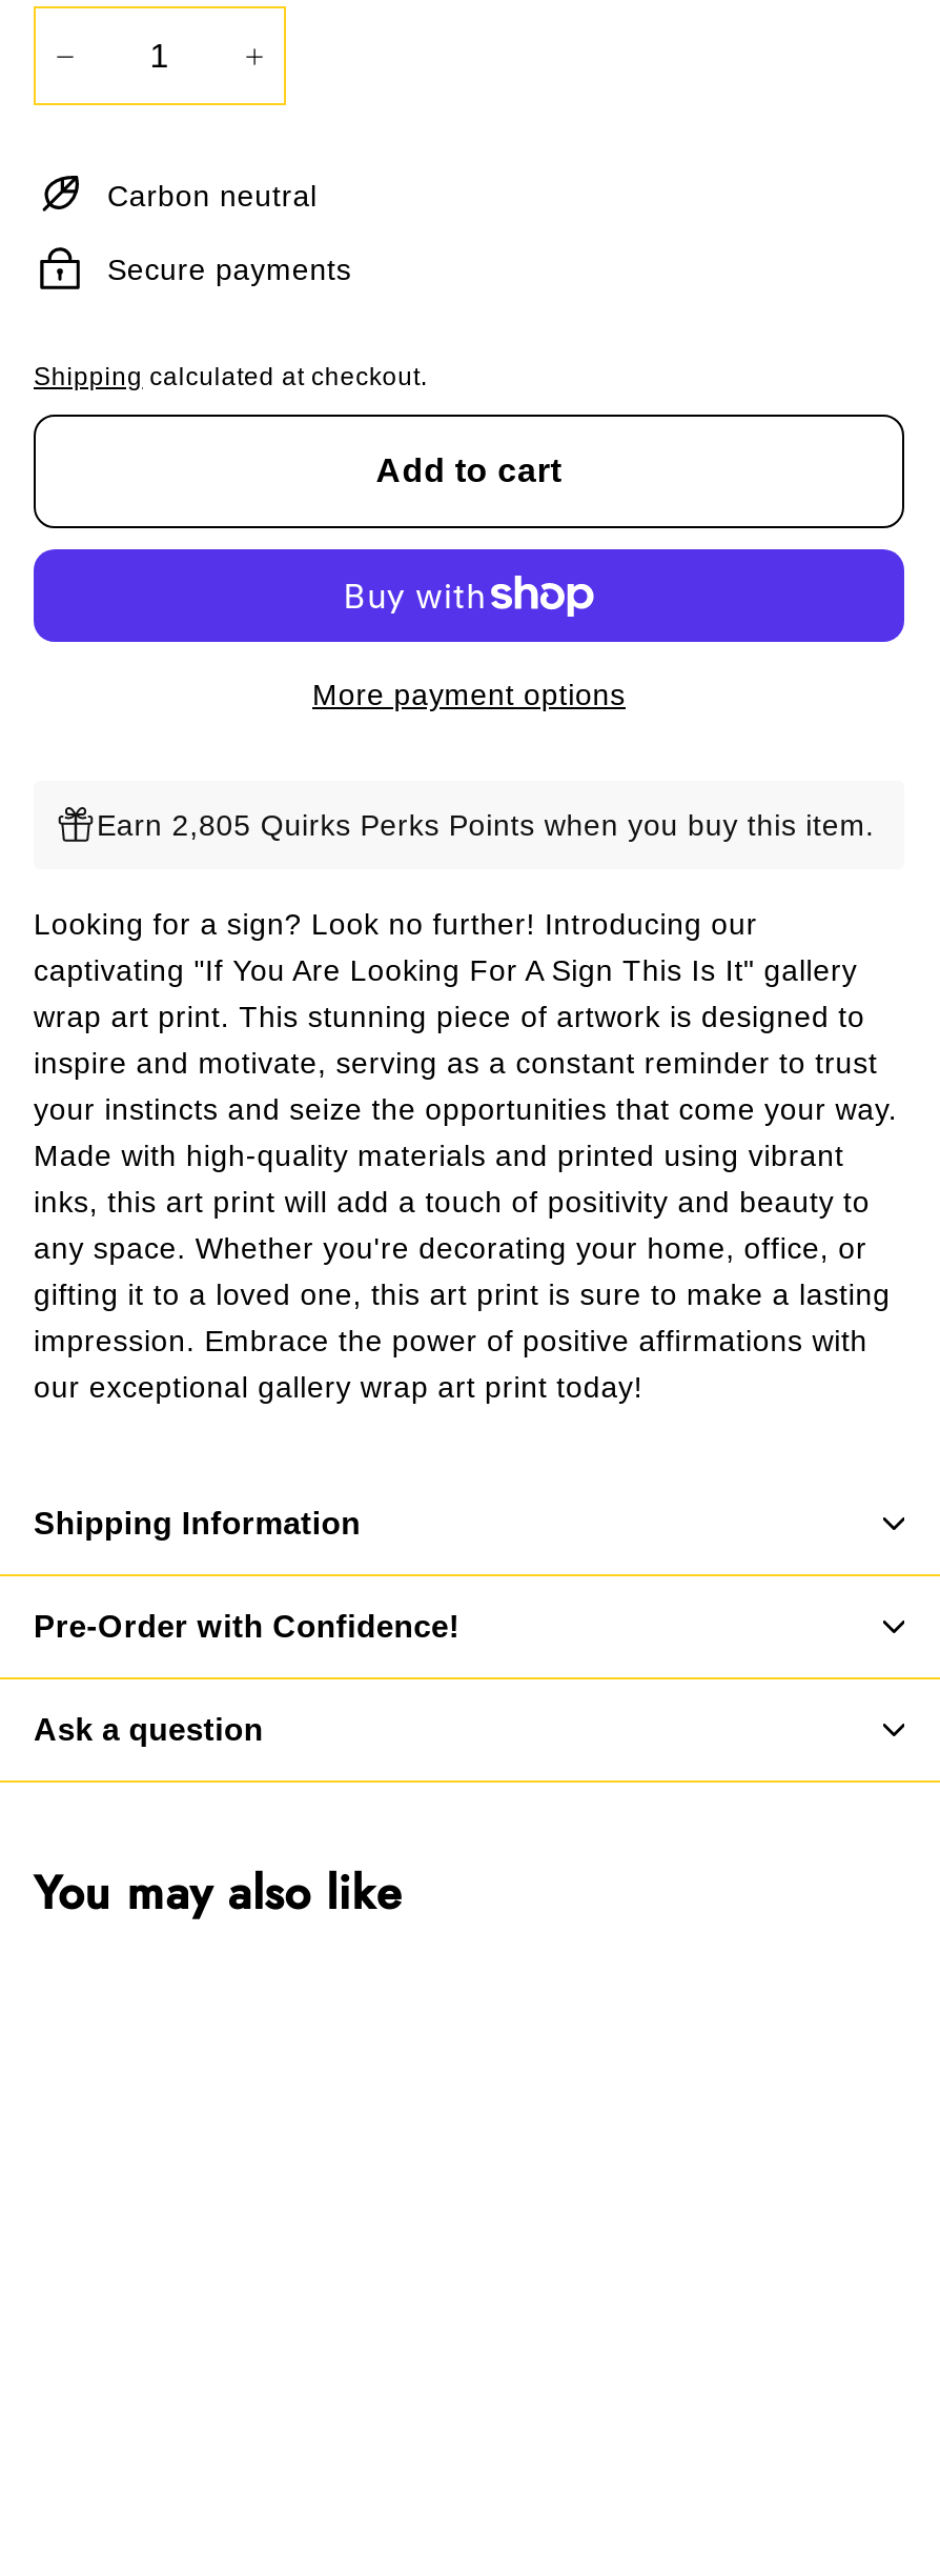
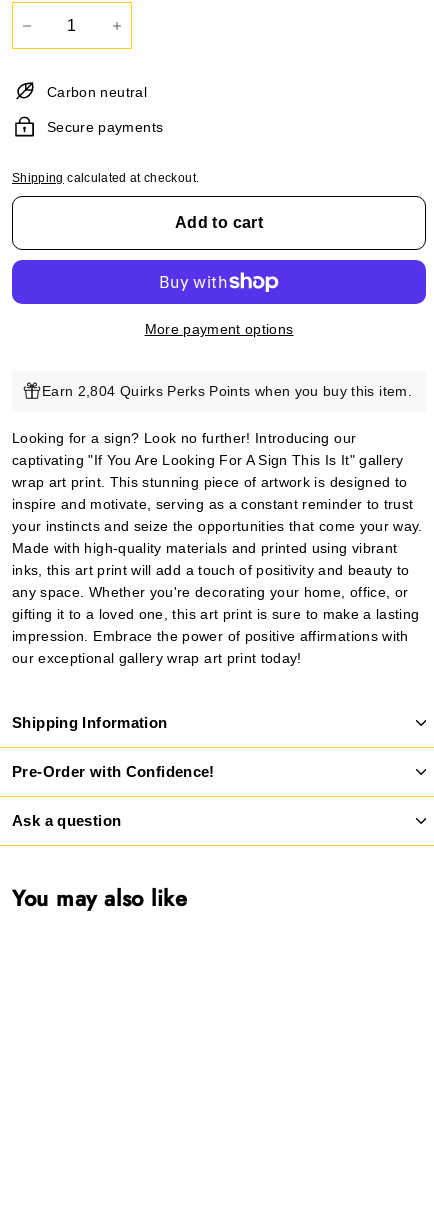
[97,808,875,841] Earn 2,805 Quirks Perks Points when you buy this item. -> [42,383,412,399] Earn 2,804 Quirks Perks Points when you buy this item.

